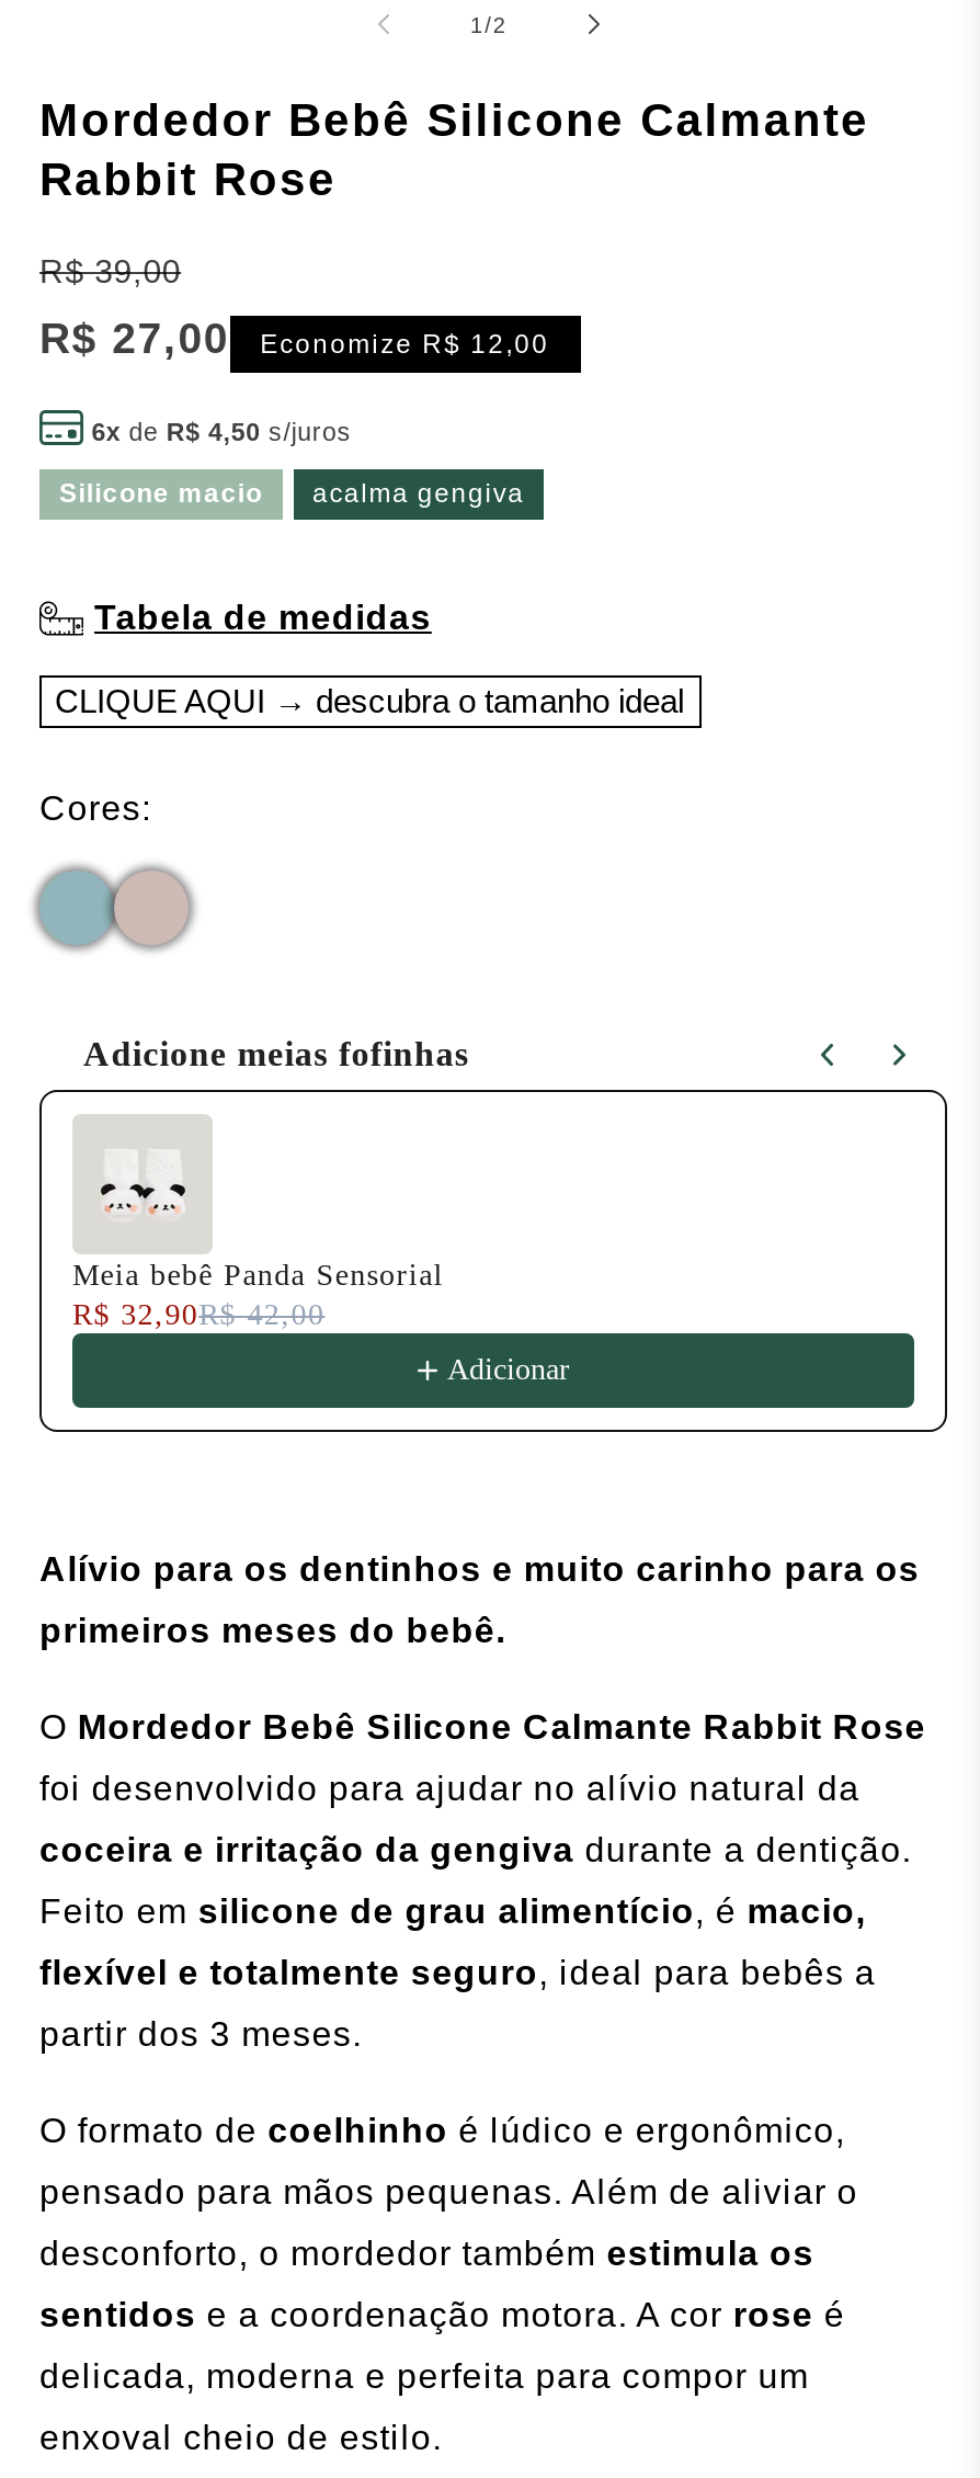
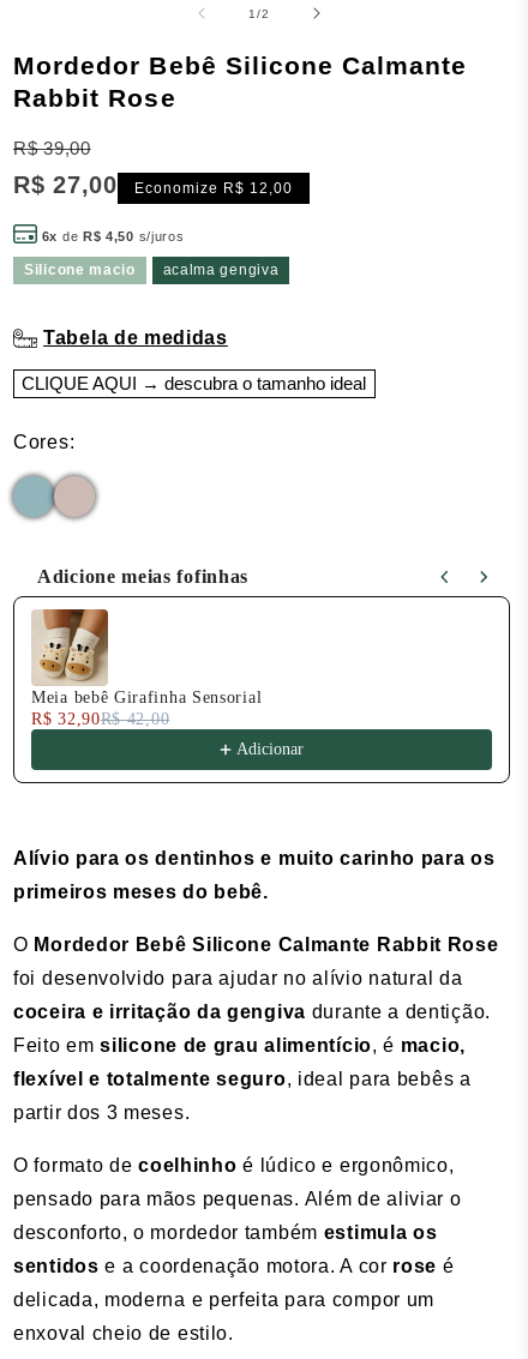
[72,1132,444,1292] [image] | Meia bebê Panda Sensorial -> [31,619,262,706] [image] | Meia bebê Girafinha Sensorial

